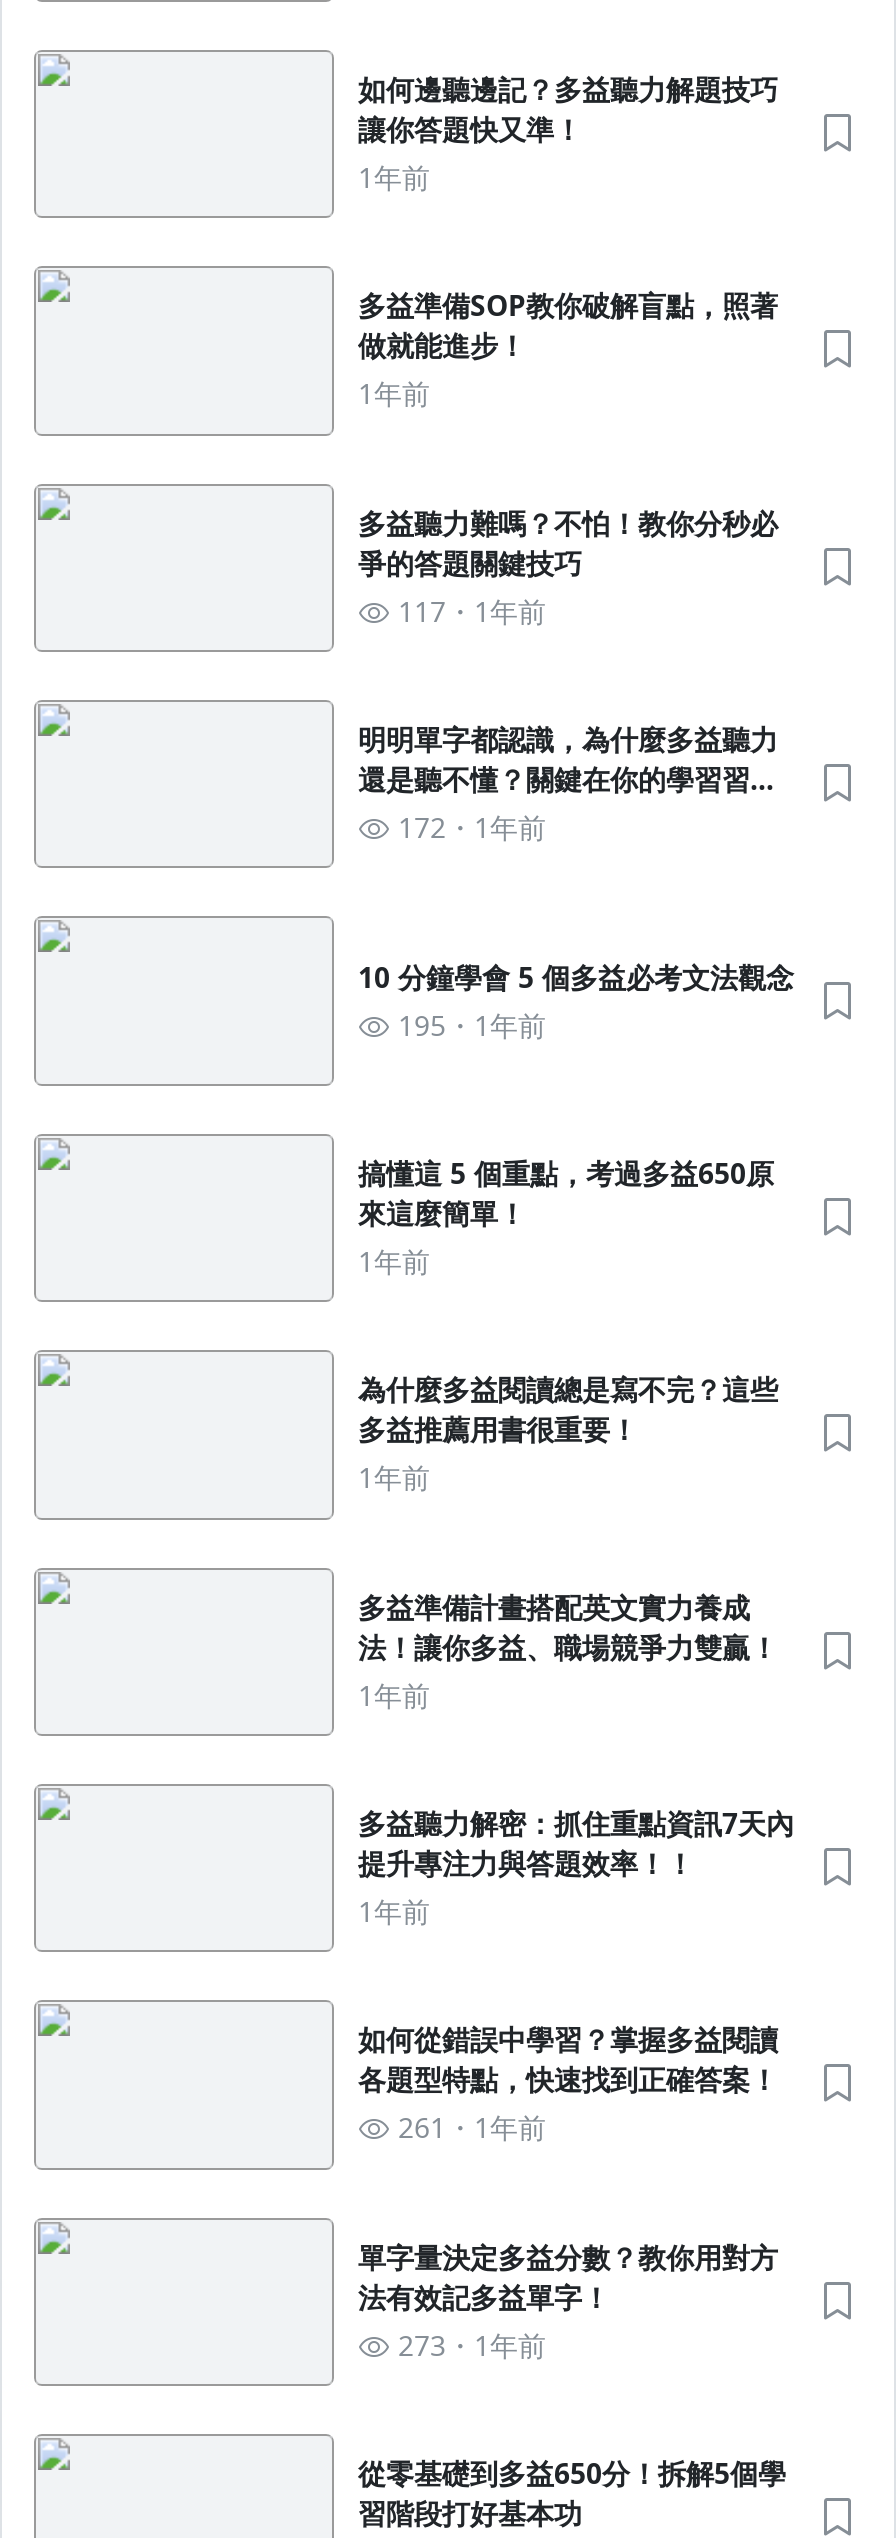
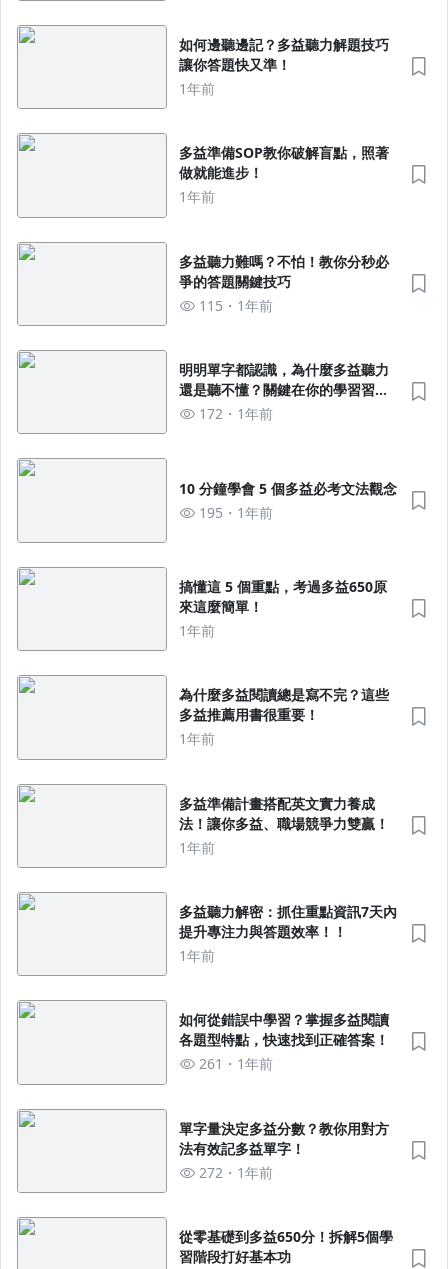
[398,592,546,630] 117 1年前 -> [199,296,273,315] 115 1年前
[398,2326,546,2364] 273 1年前 -> [199,1163,273,1182] 272 1年前

